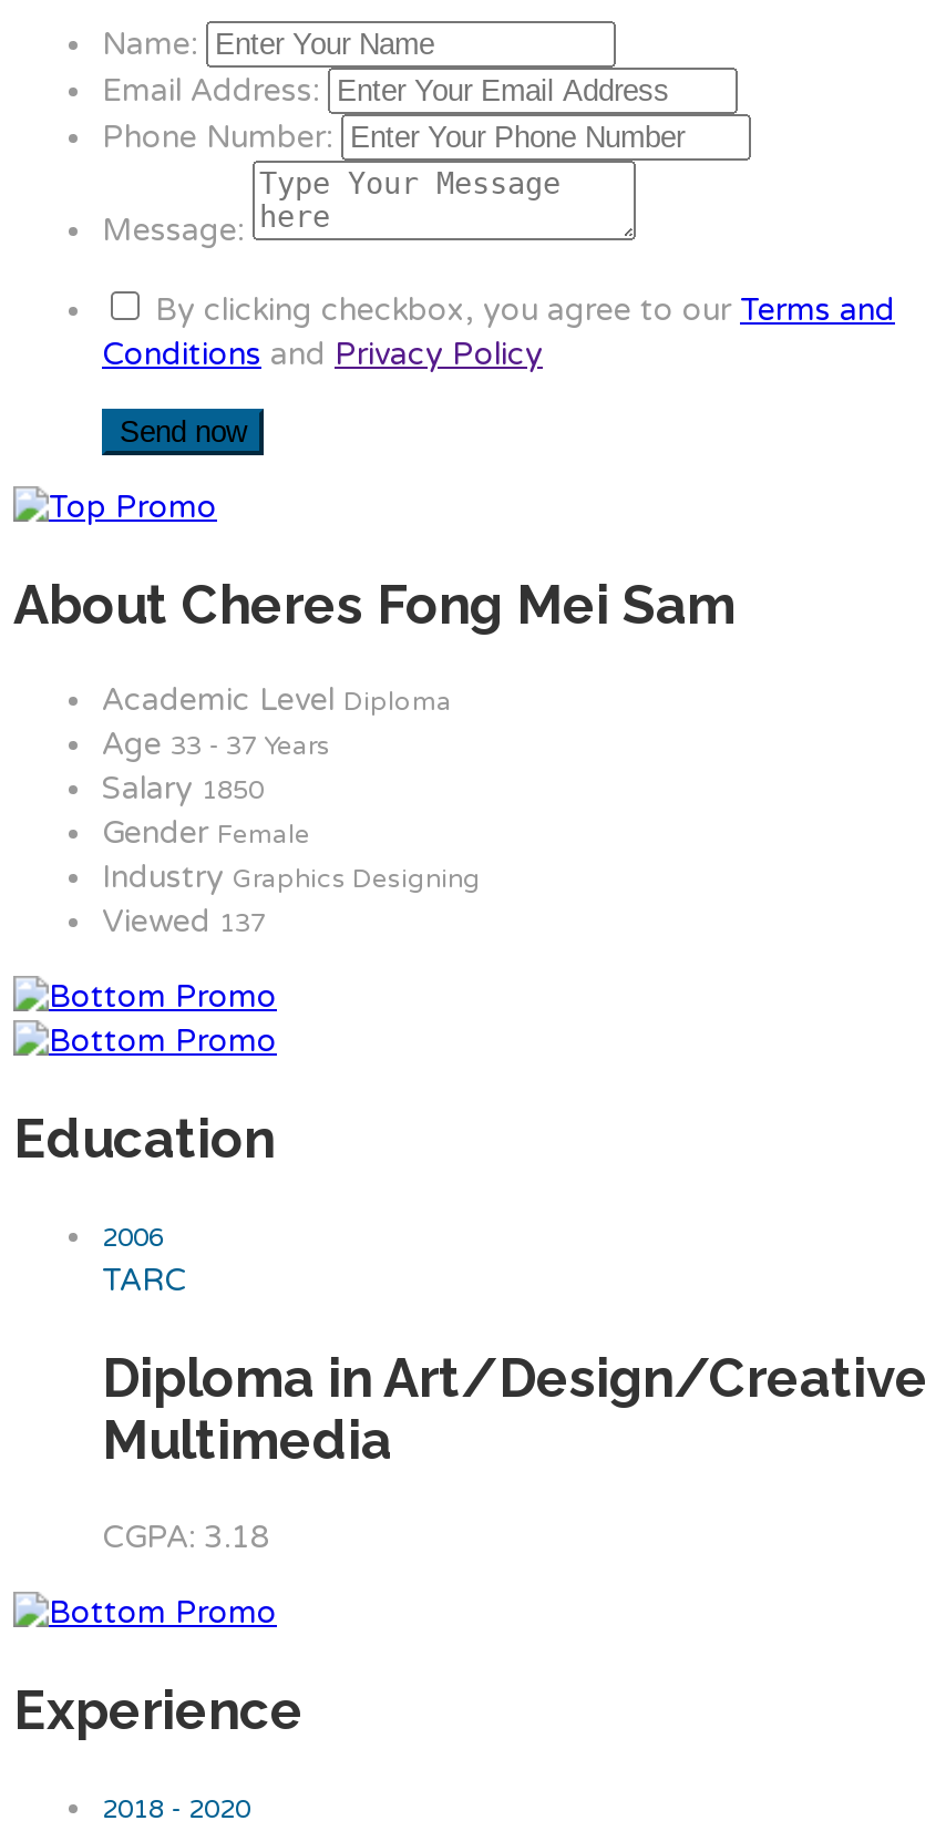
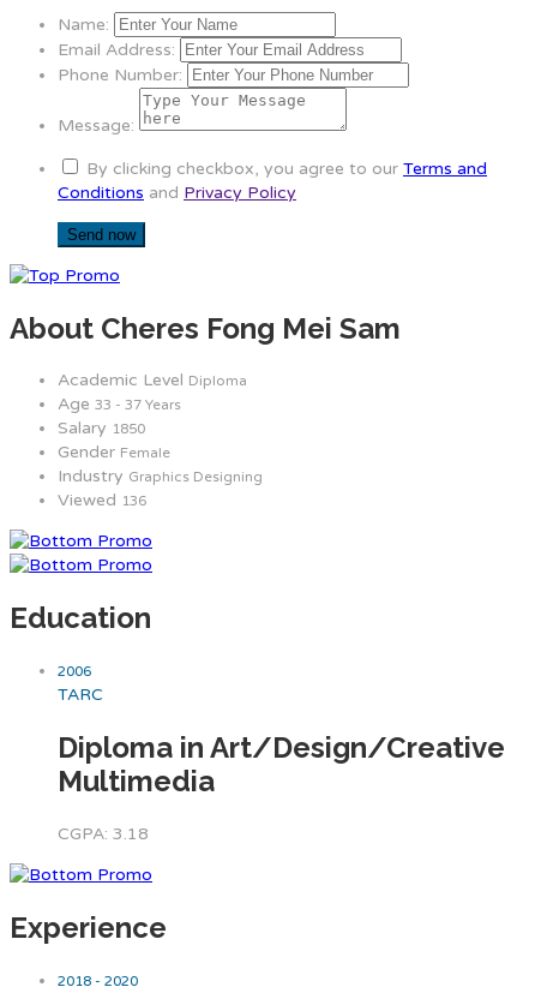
[102,904,266,941] Viewed 137 -> [58,490,146,511] Viewed 136

